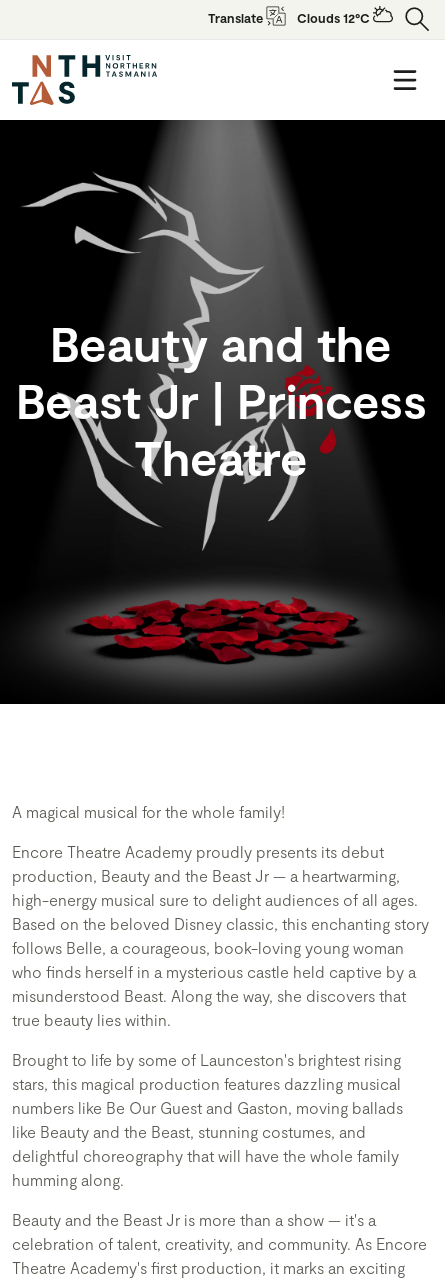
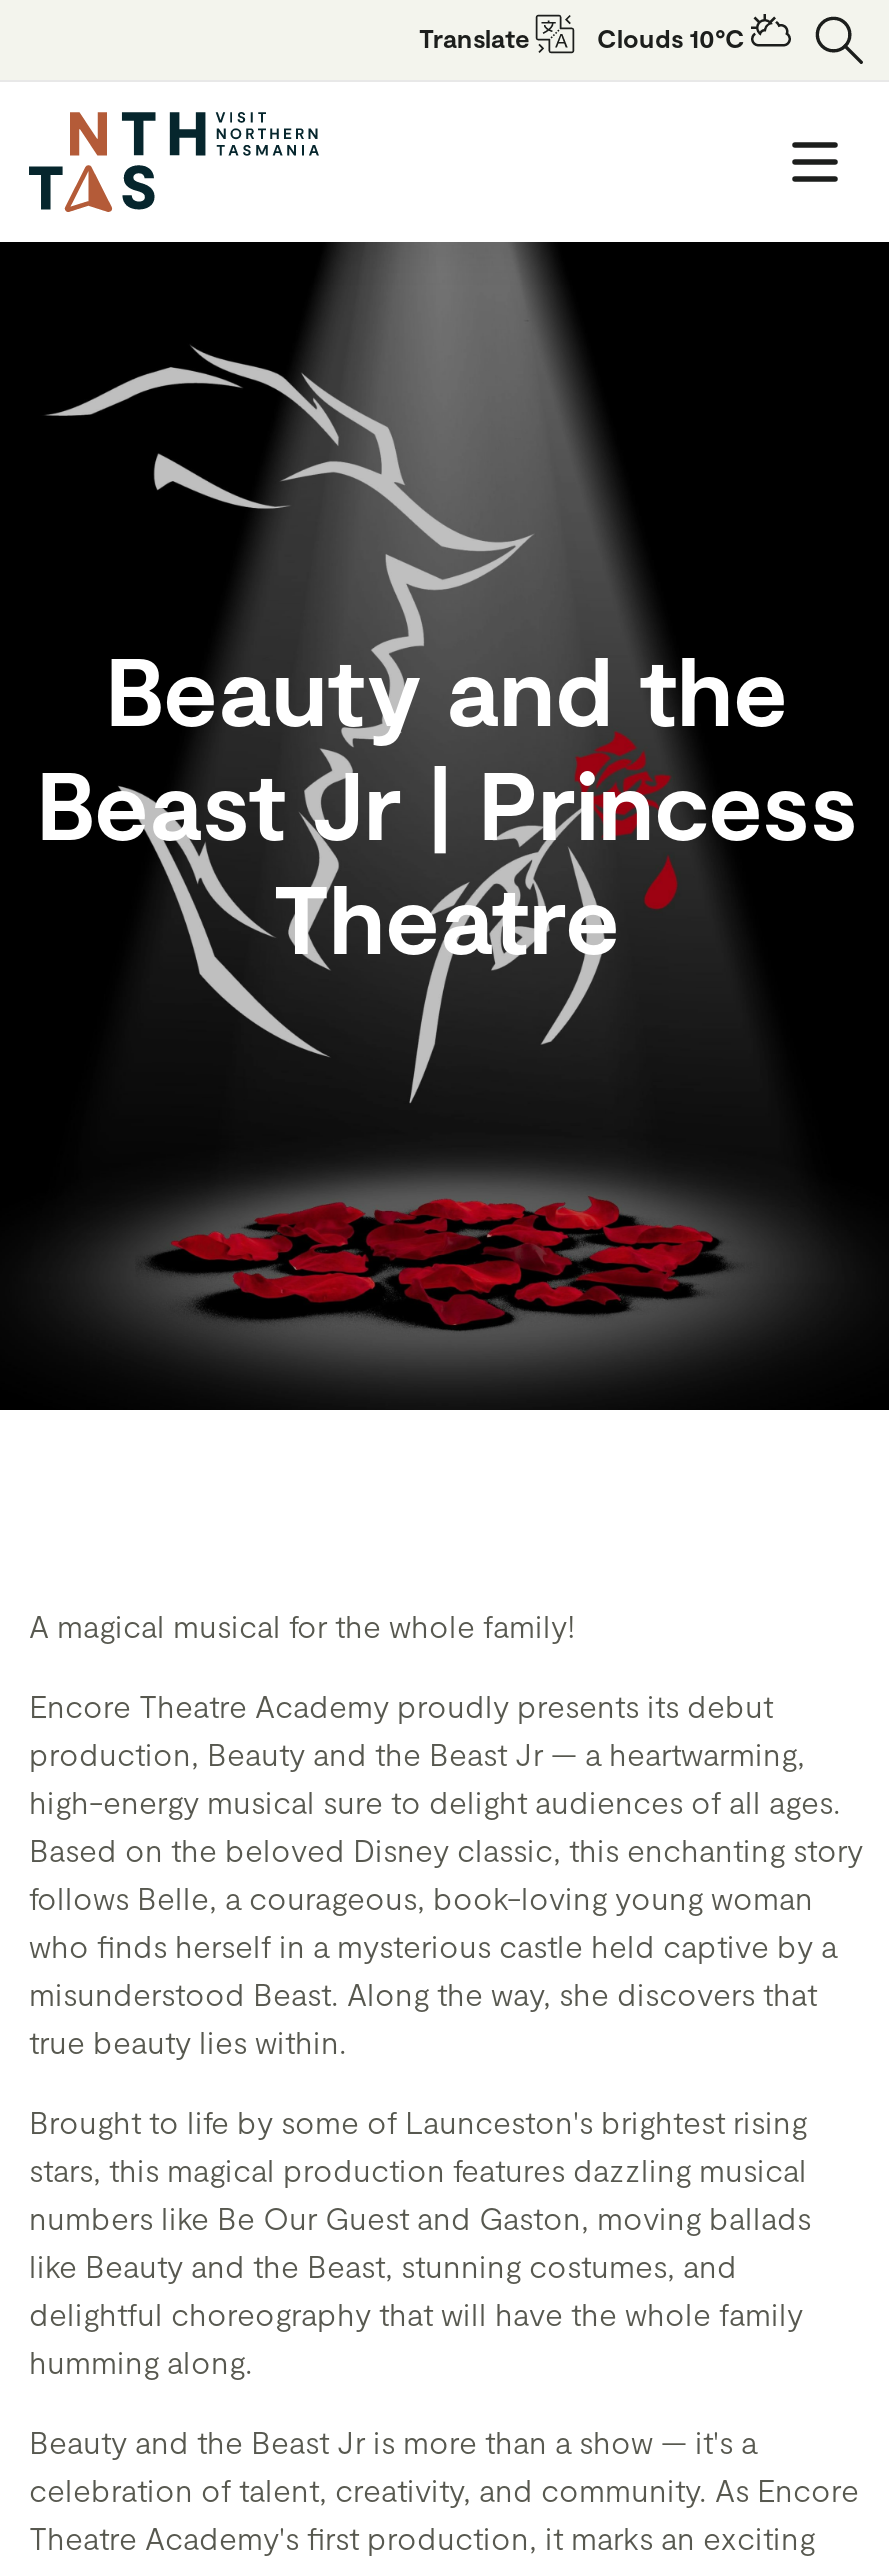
[297,10,373,26] Clouds 12°C -> [597,21,751,53] Clouds 10°C

